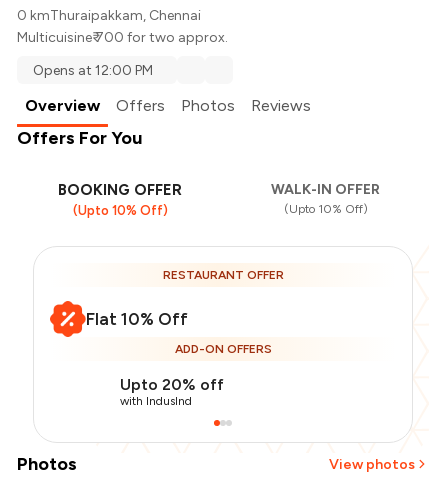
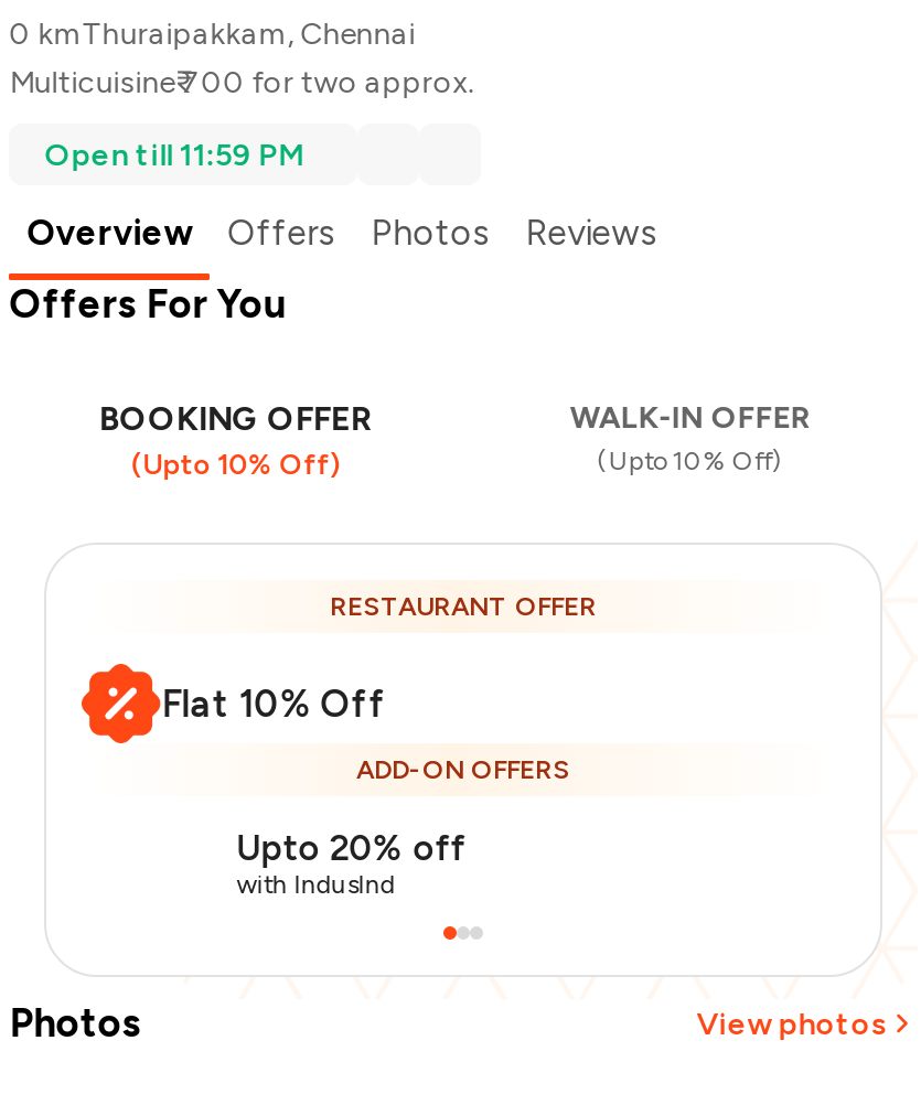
[33,62,153,79] Opens at 12:00 PM -> [45,136,305,174] Open till 11:59 PM

